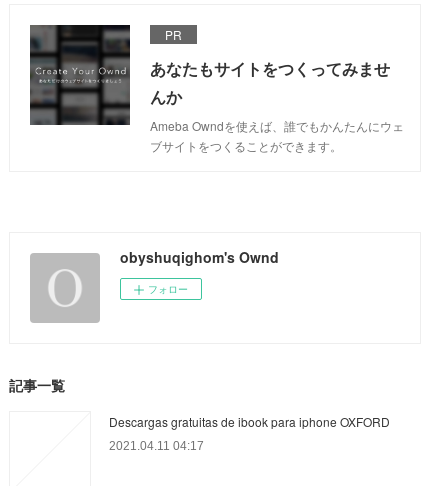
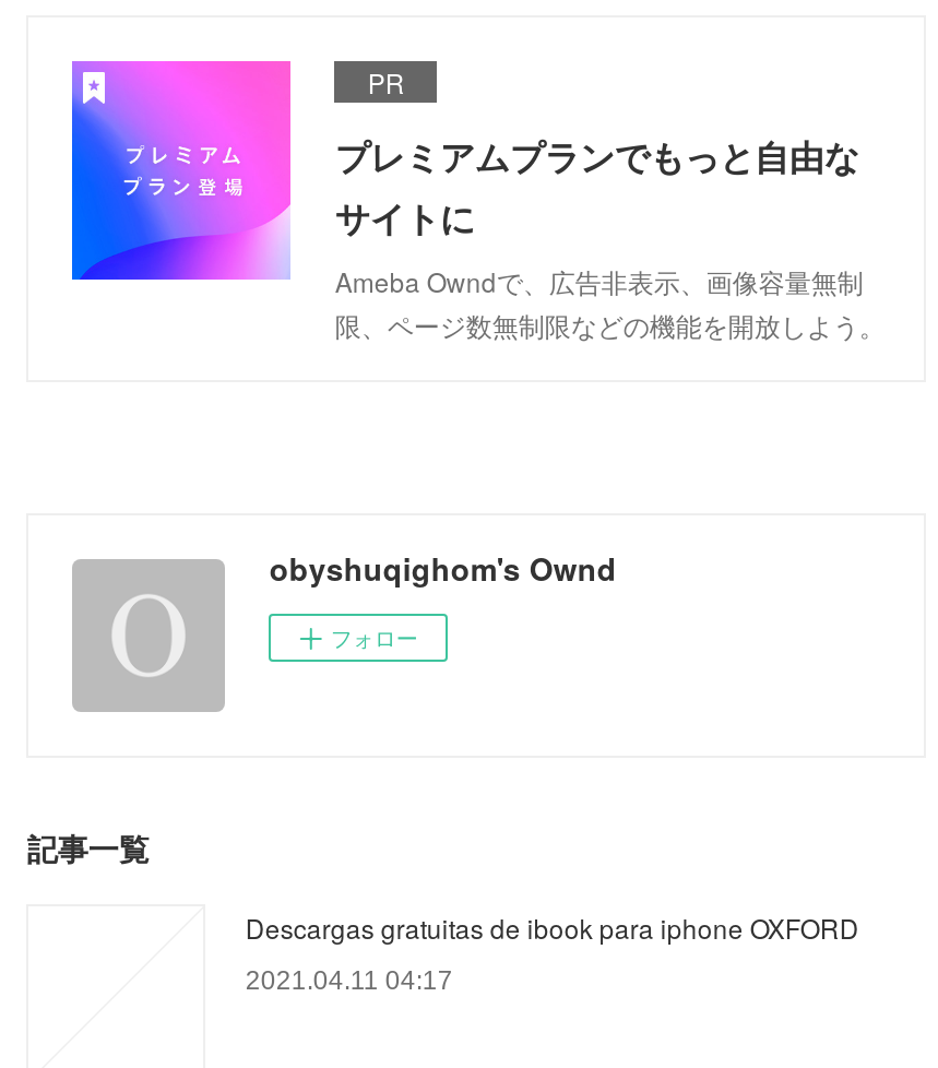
[29,24,404,154] [image] | あなたもサイトをつくってみませ | んか | Ameba Owndを使えば、誰でもかんたんにウェ | ブサイトをつくることができます。 -> [70,59,885,342] [image] | プレミアムプランでもっと自由な | サイトに | Ameba Owndで、広告非表示、画像容量無制 | 限、ページ数無制限などの機能を開放しよう。

